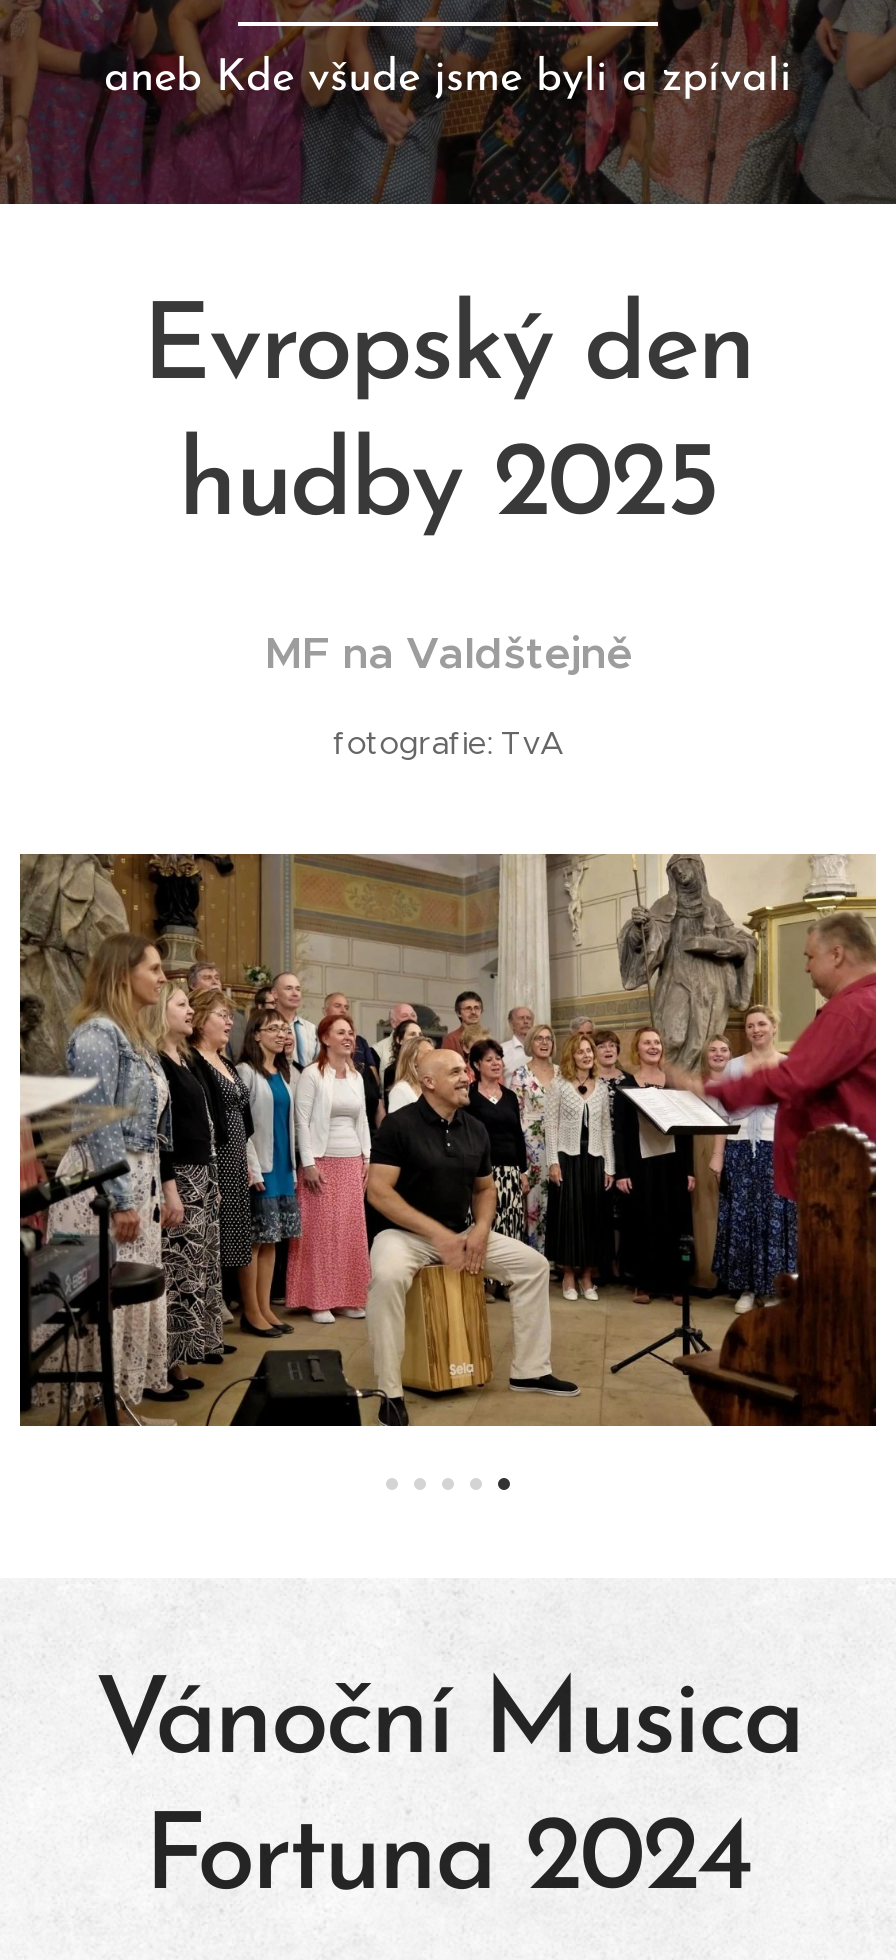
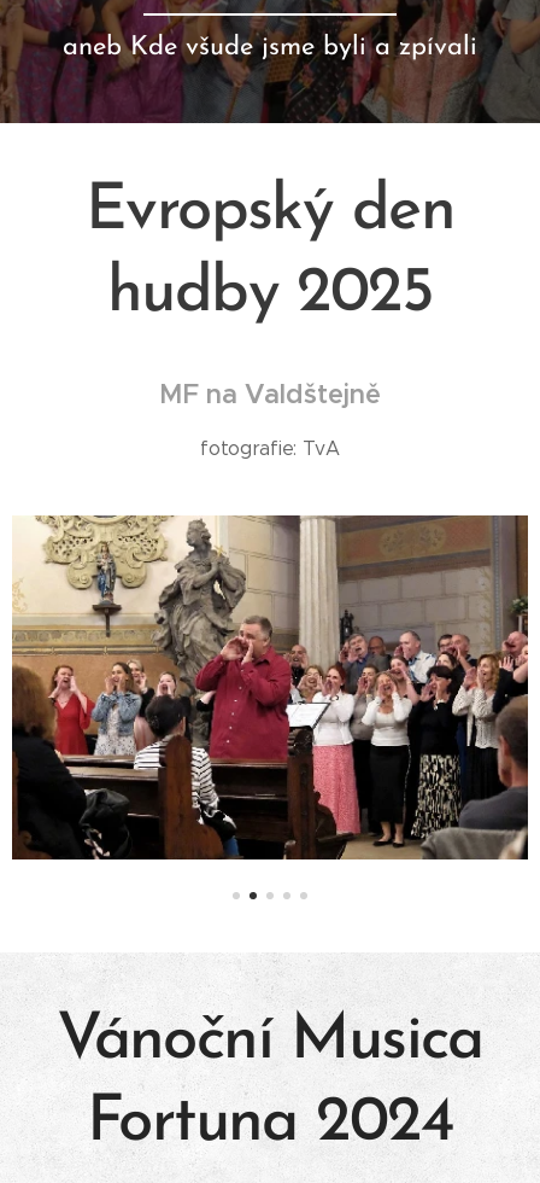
[18,852,878,1428] [image] -> [12,515,529,861] [image]

